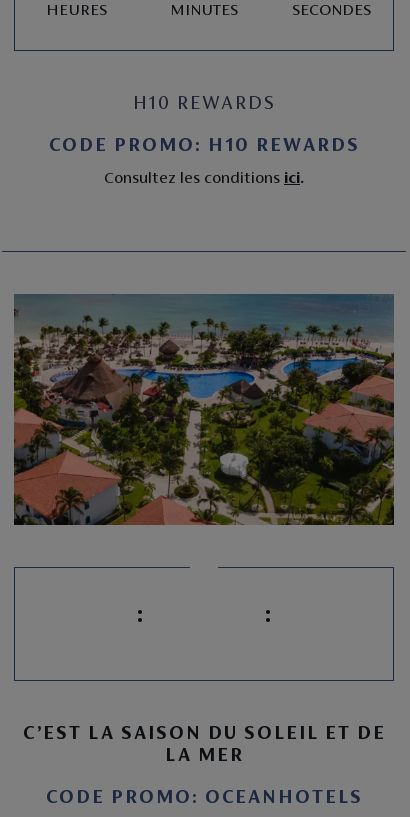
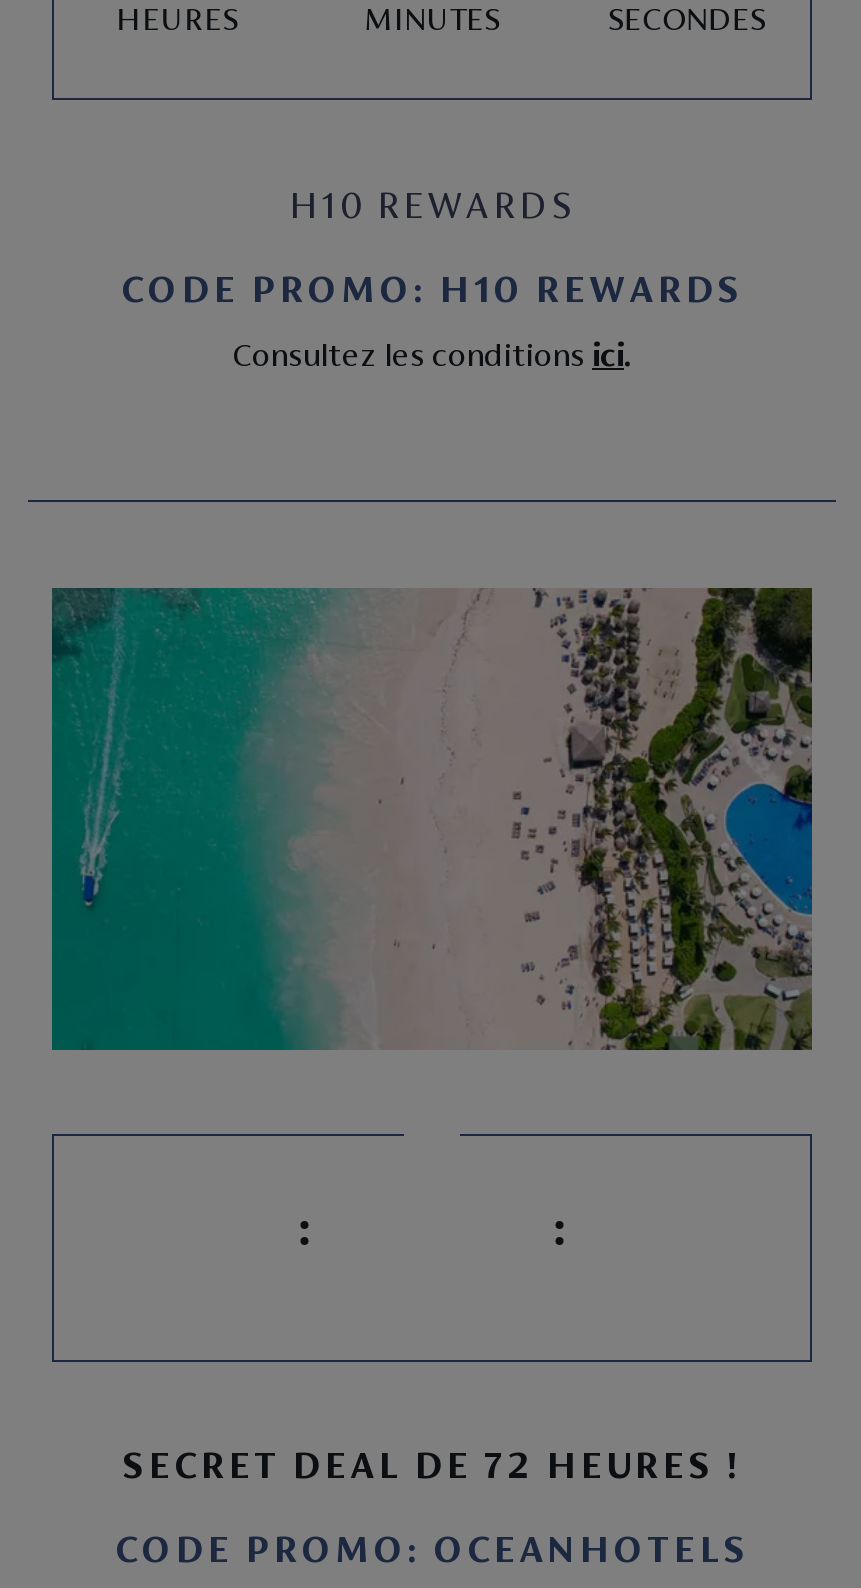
[13,293,395,526] [image] -> [50,586,814,1052] [image]
[22,724,385,766] C’EST LA SAISON DU SOLEIL ET DE | LA MER -> [122,1449,742,1489] SECRET DEAL DE 72 HEURES !

